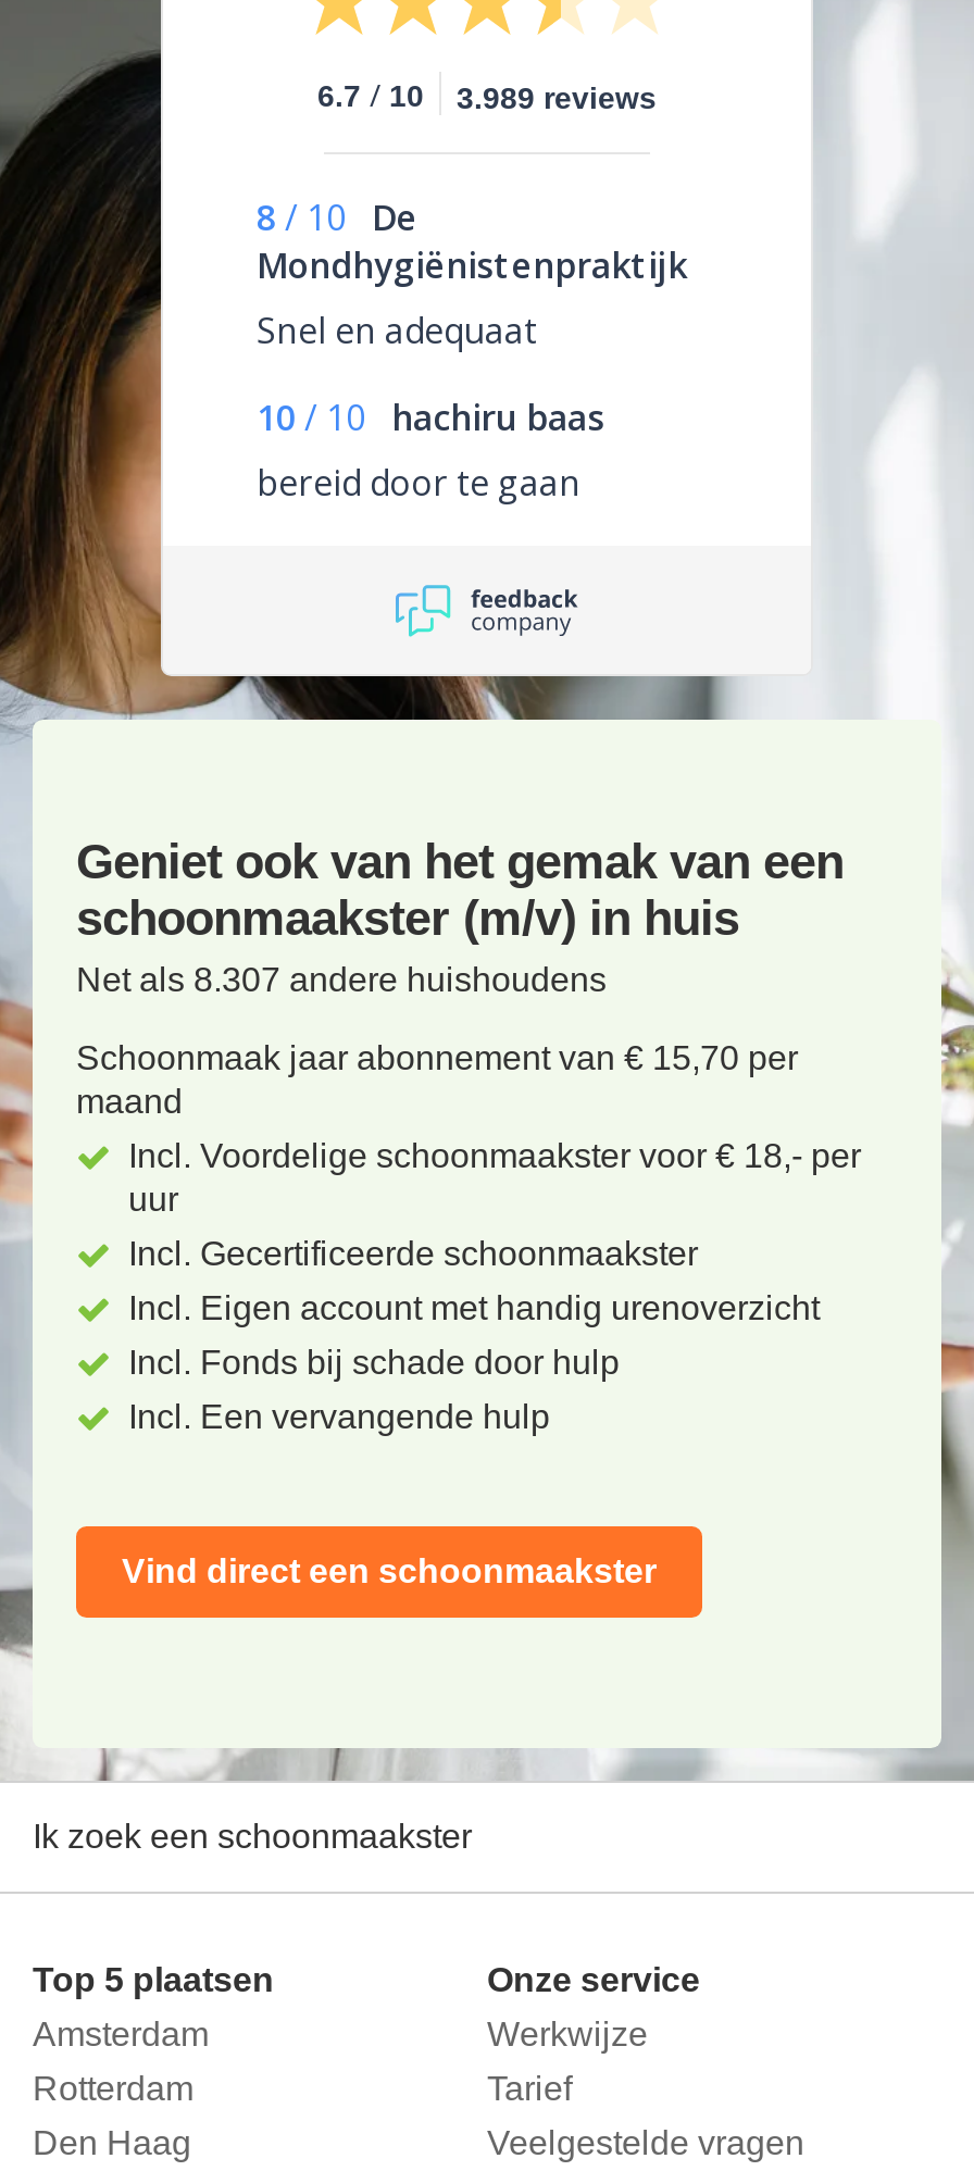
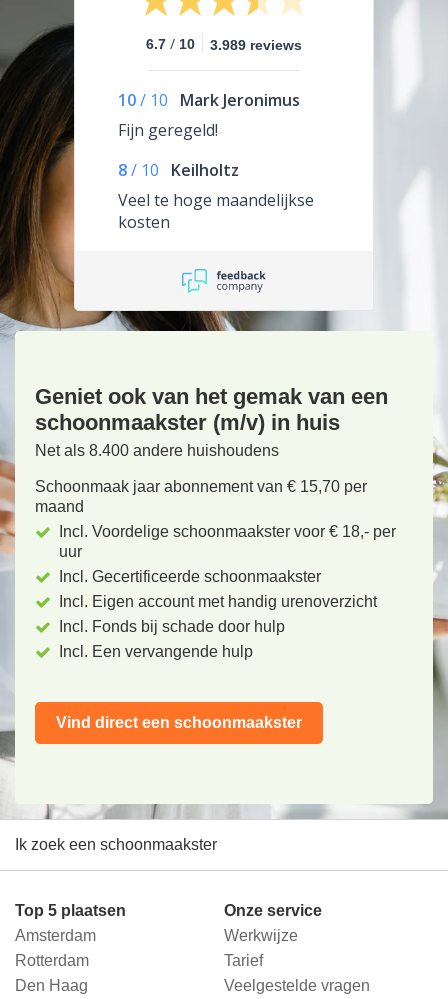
[257,194,687,355] 8 / 10 De | Mondhygiënistenpraktijk | Snel en adequaat -> [118,89,300,141] 10 / 10 Mark Jeronimus | Fijn geregeld!
[257,394,604,507] 10 / 10 hachiru baas | bereid door te gaan -> [118,159,314,233] 8 / 10 Keilholtz | Veel te hoge maandelijkse | kosten
[76,962,607,999] Net als 8.307 andere huishoudens -> [35,442,279,459] Net als 8.400 andere huishoudens

